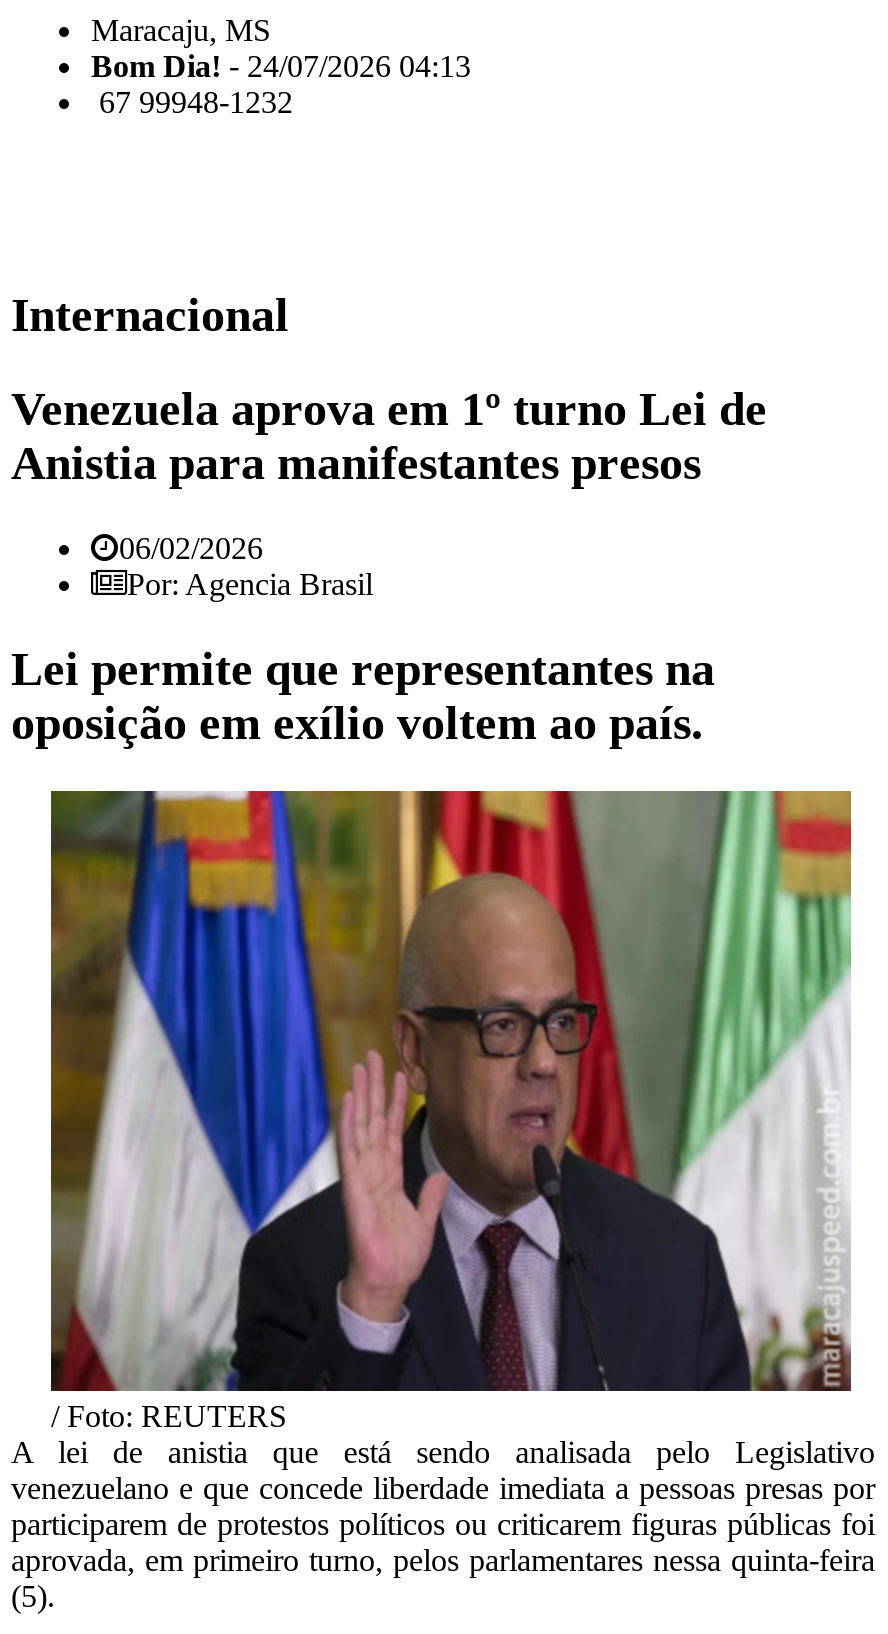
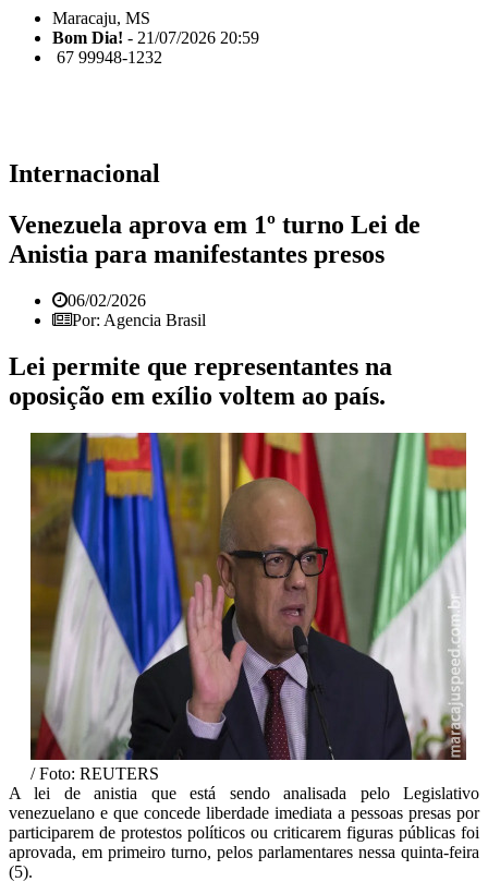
[91,49,471,83] Bom Dia! - 24/07/2026 04:13 -> [52,28,259,47] Bom Dia! - 21/07/2026 20:59

